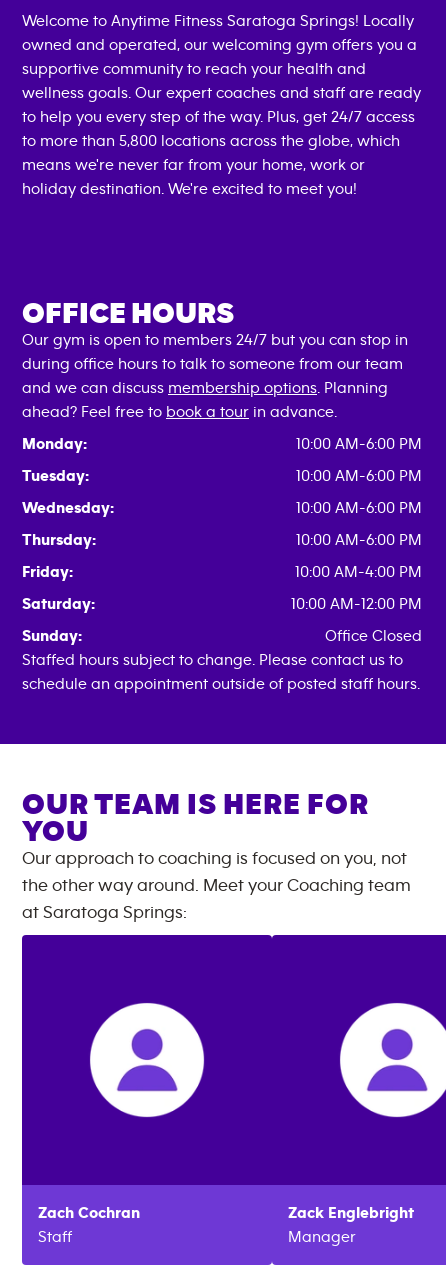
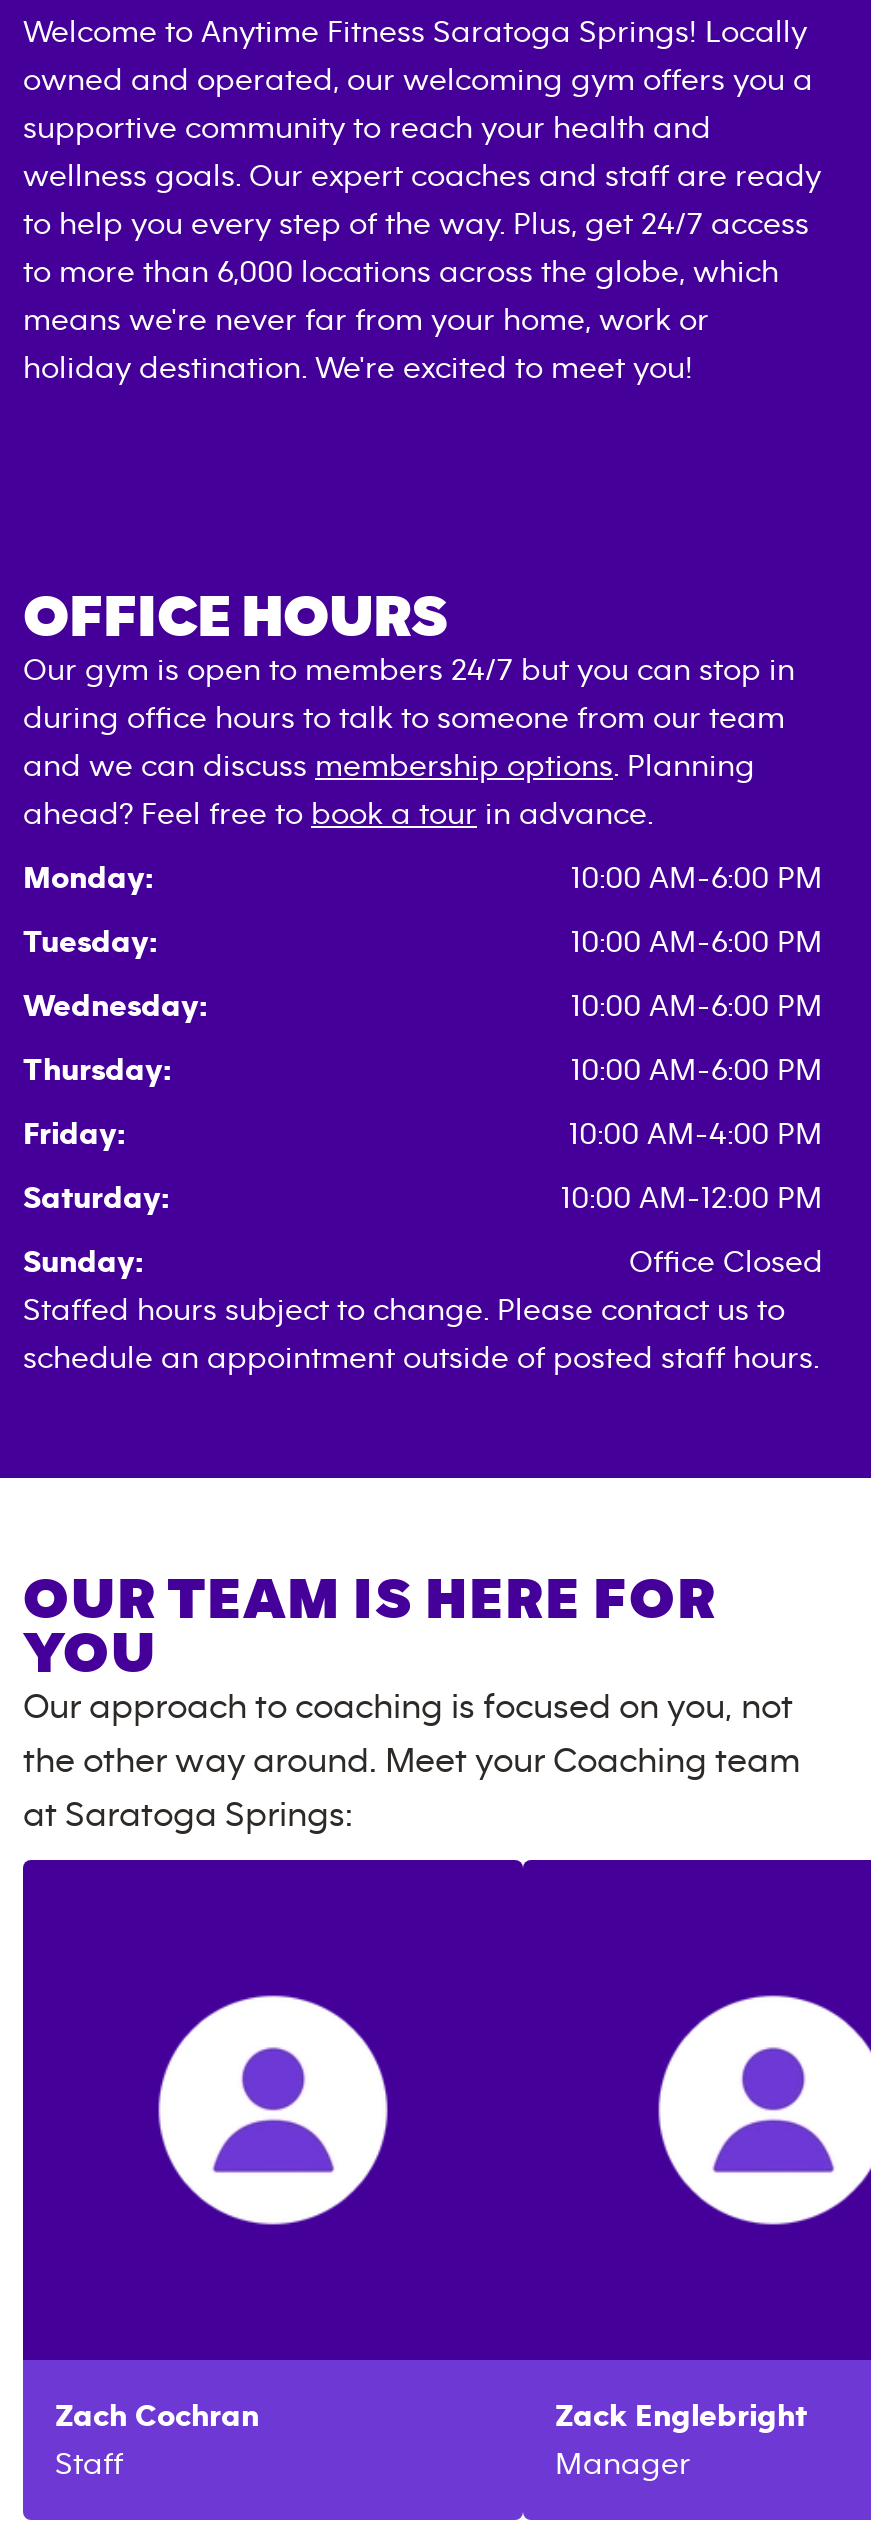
[22,133,400,149] to more than 5,800 locations across the globe, which -> [23,255,779,287] to more than 6,000 locations across the globe, which

